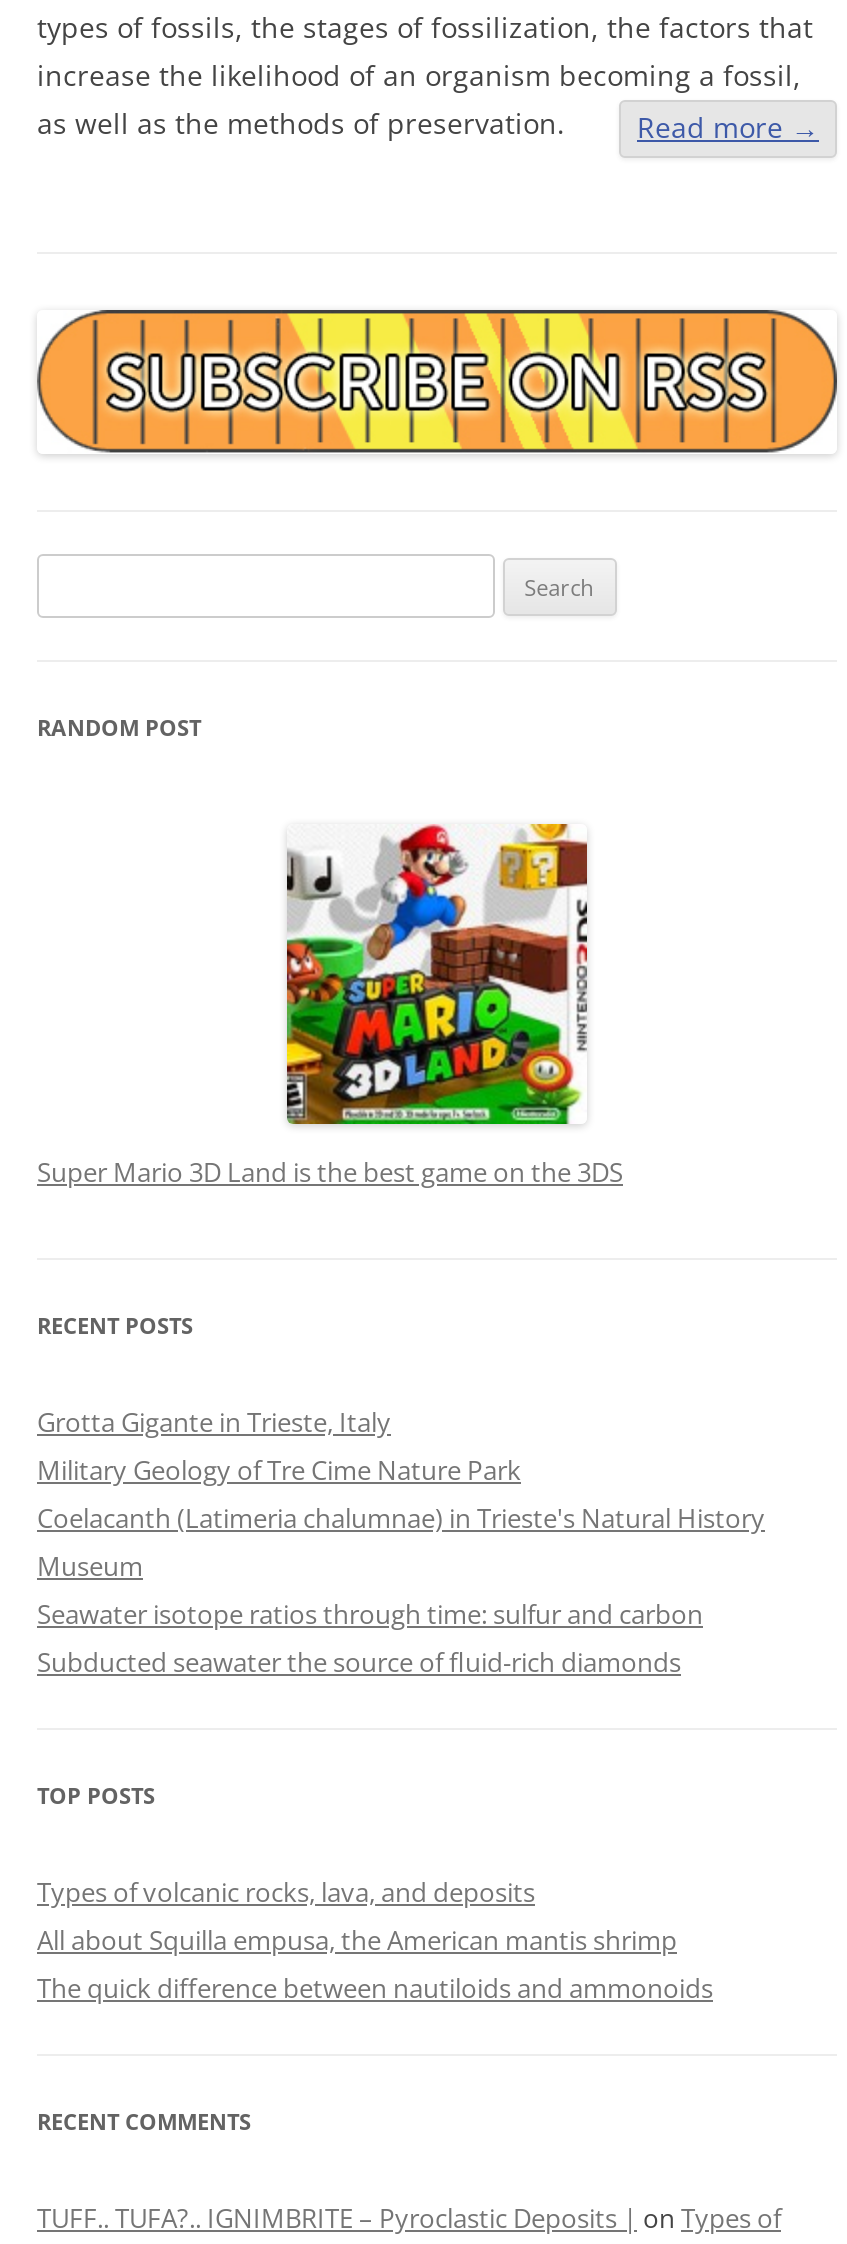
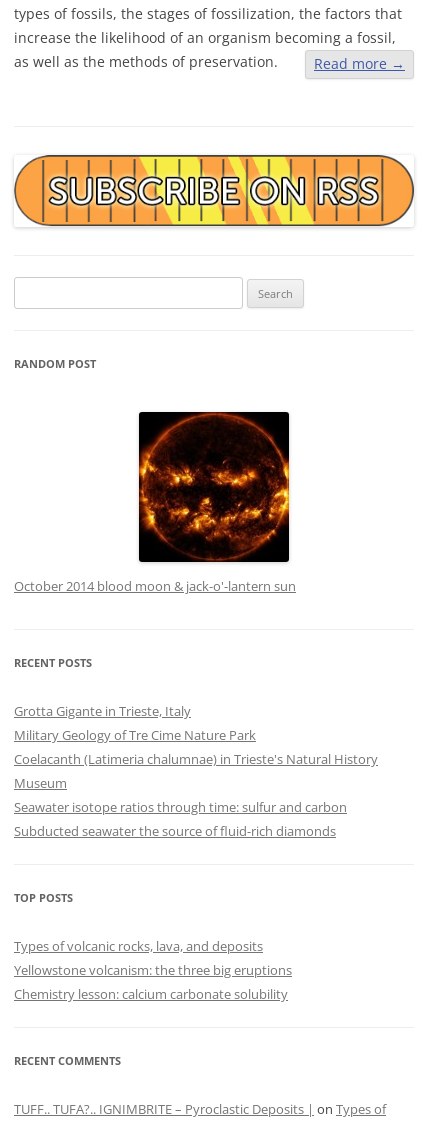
[37,822,623,1191] [image] | Super Mario 3D Land is the best game on the 3DS -> [14,411,296,595] [image] | October 2014 blood moon & jack-o'-lantern sun
[37,1923,713,2007] All about Squilla empusa, the American mantis shrimp | The quick difference between nautiloids and ammonoids -> [14,961,292,1003] Yellowstone volcanism: the three big eruptions | Chemistry lesson: calcium carbonate solubility

